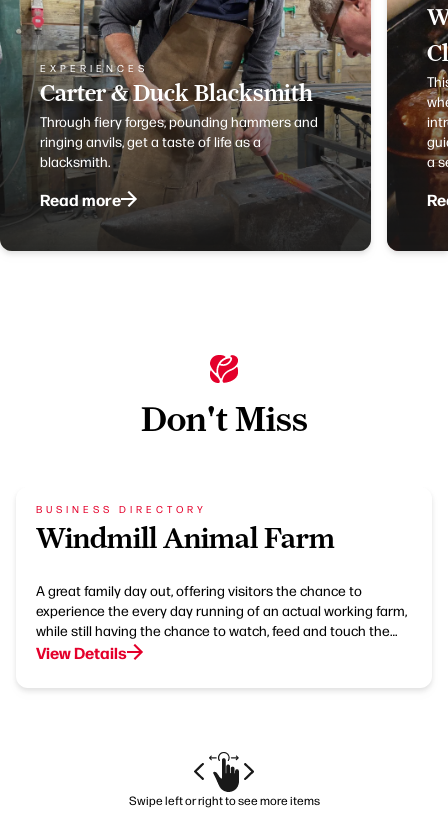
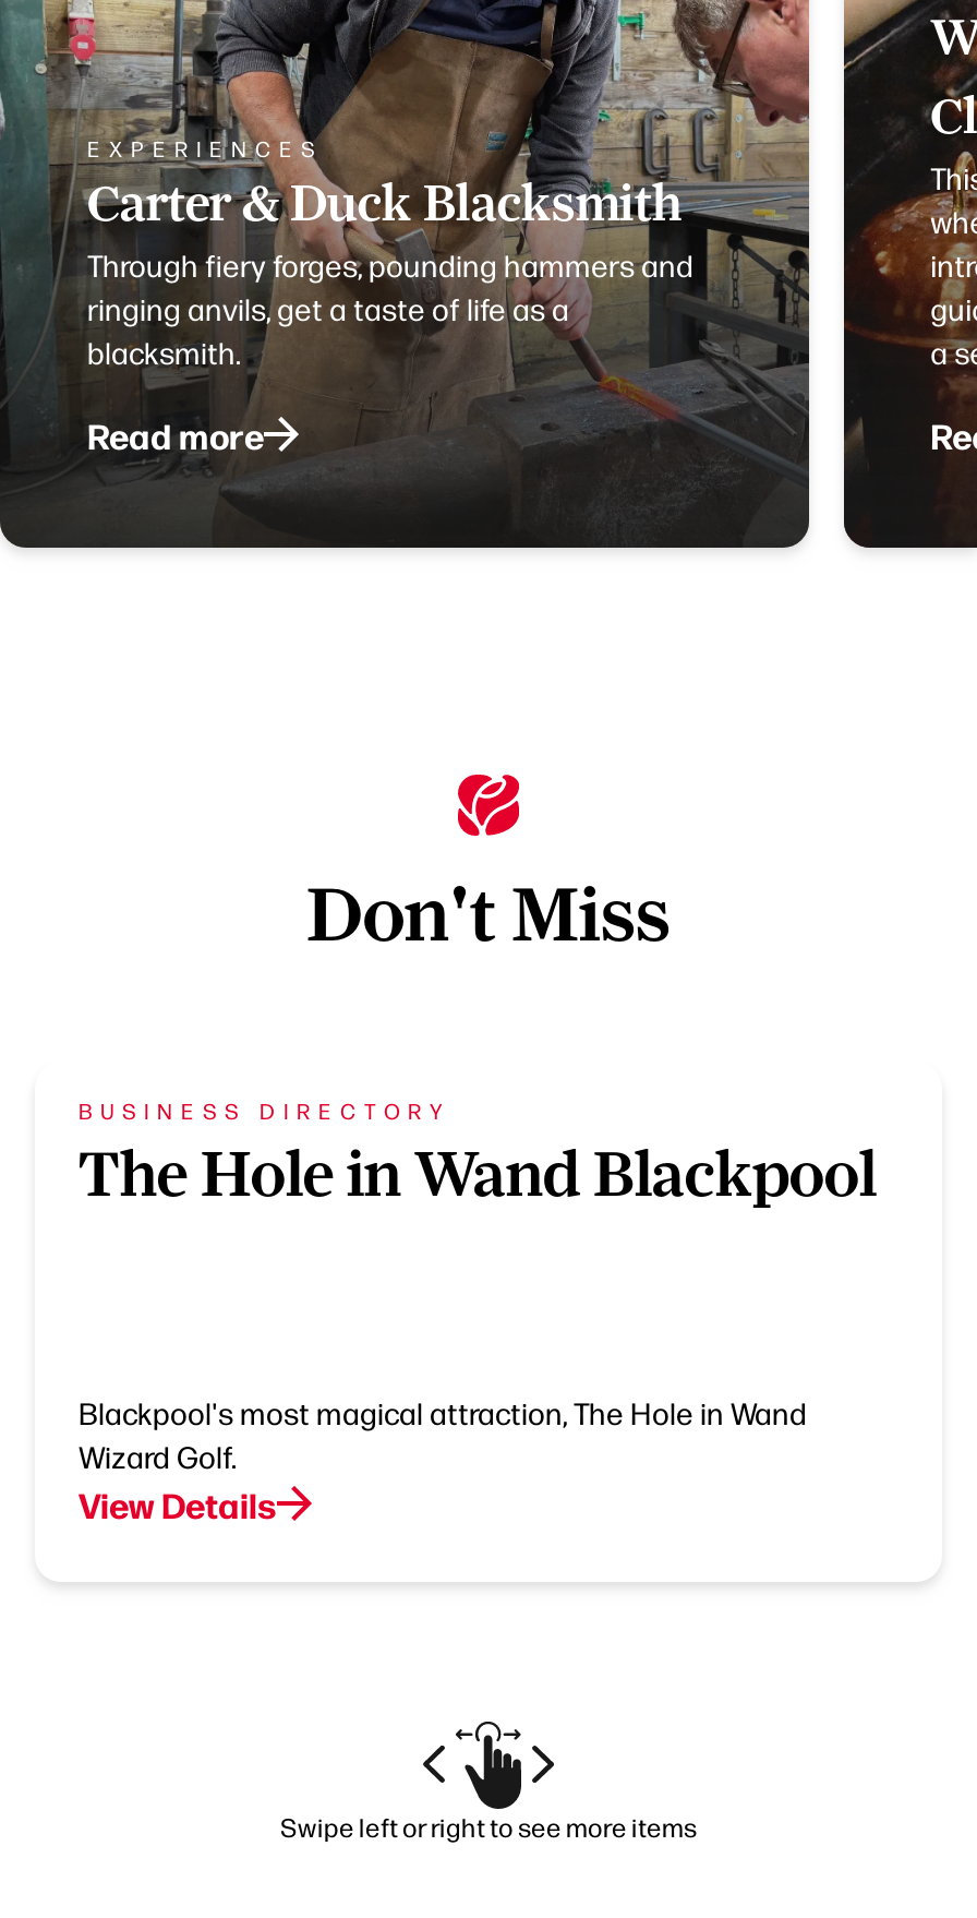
[36,520,335,553] Windmill Animal Farm -> [79,1136,877,1208] The Hole in Wand Blackpool
[36,580,407,638] A great family day out, offering visitors the chance to | experience the every day running of an actual working farm, | while still having the chance to watch, feed and touch the… -> [79,1391,807,1474] Blackpool's most magical attraction, The Hole in Wand | Wizard Golf.

